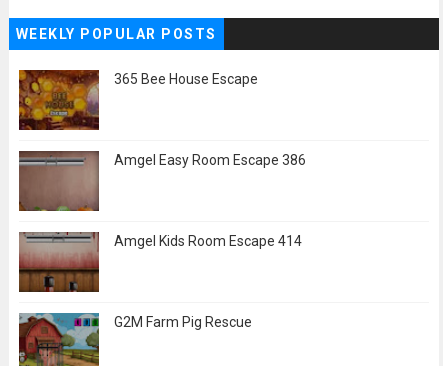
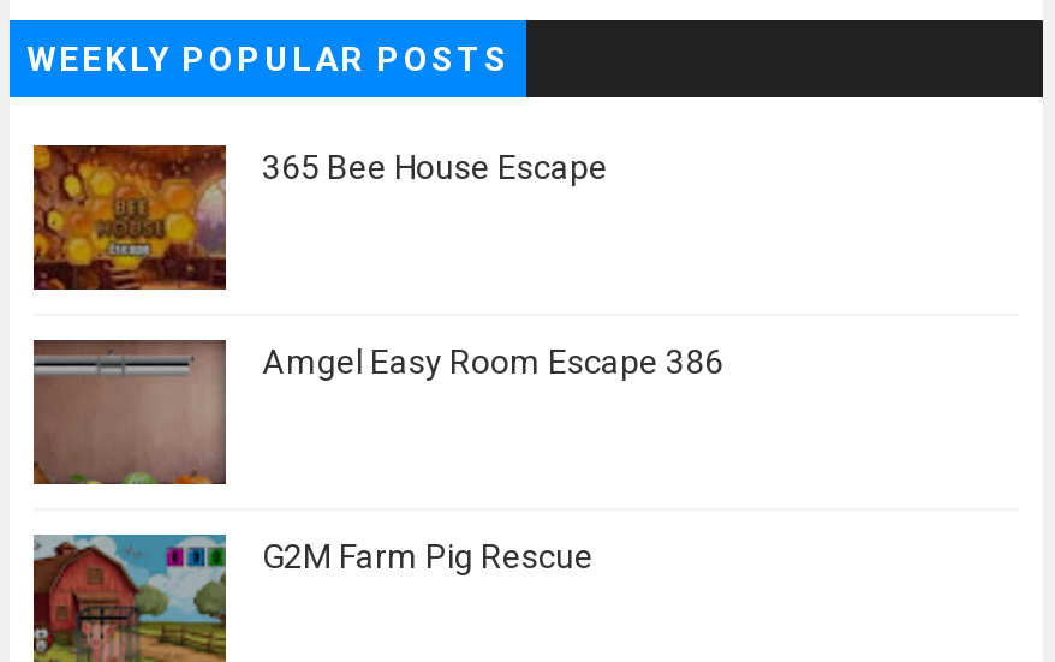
[20,232,302,292] [image] | Amgel Kids Room Escape 414 -> none

